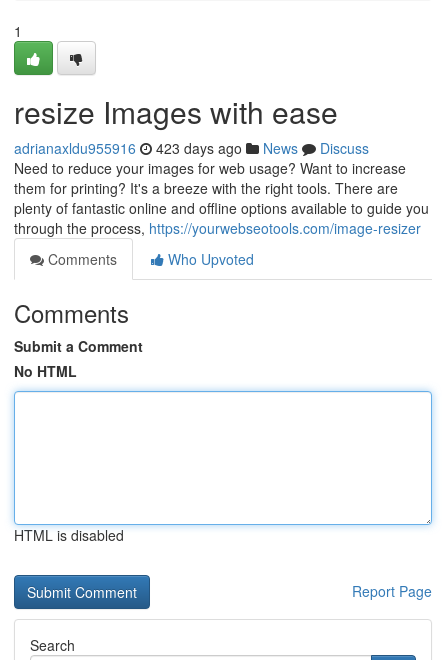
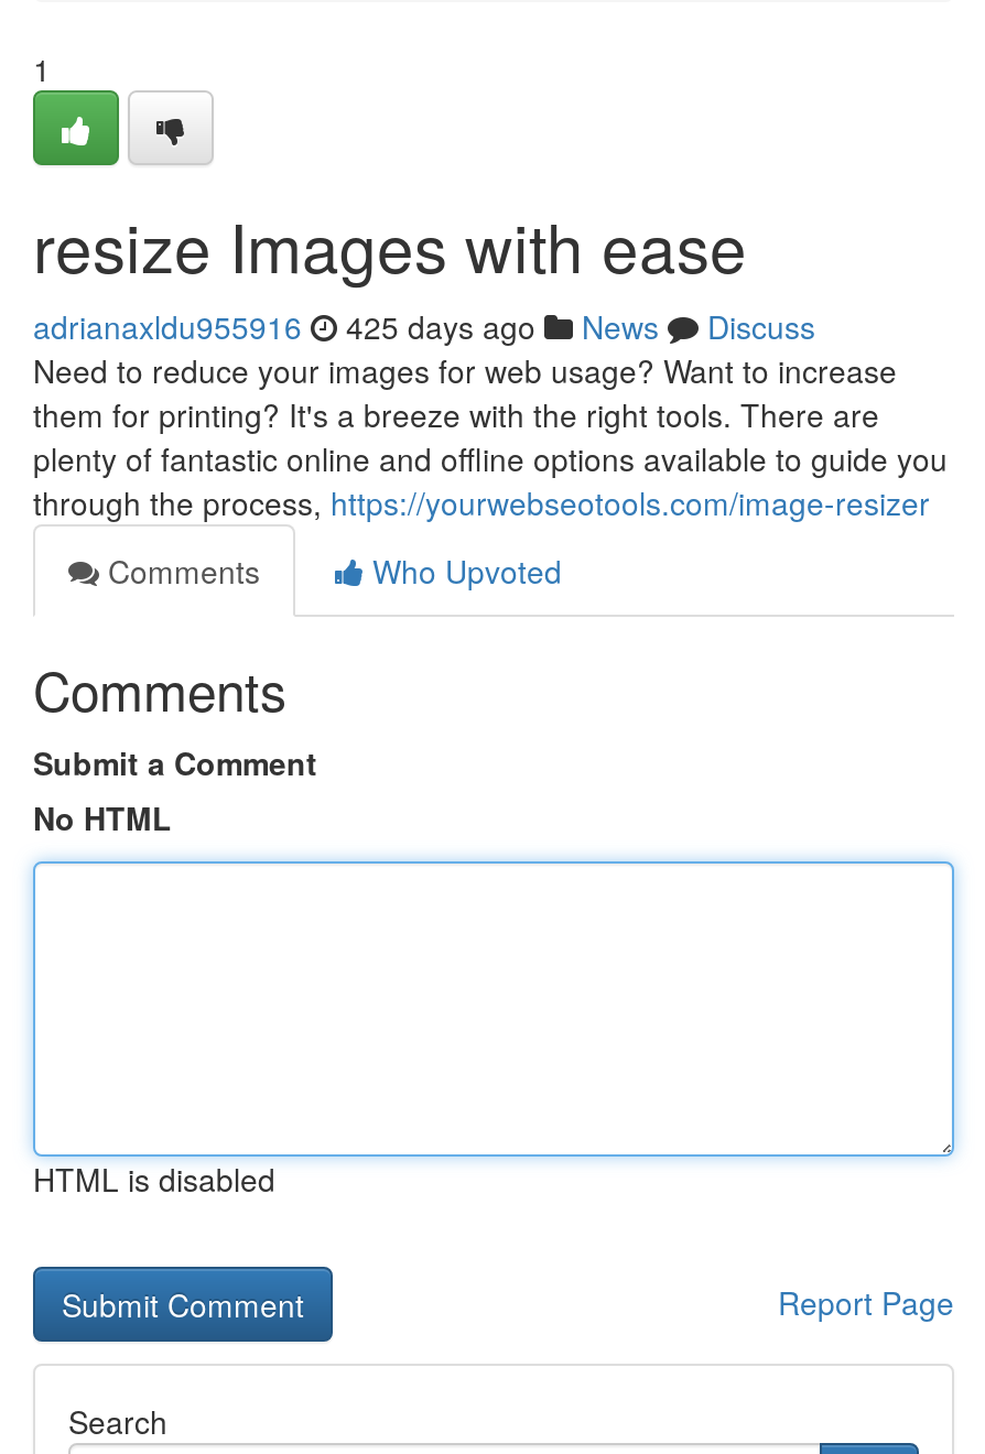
[14,138,369,158] adrianaxldu955916 423 days ago News Discuss -> [33,304,815,348] adrianaxldu955916 425 days ago News Discuss

